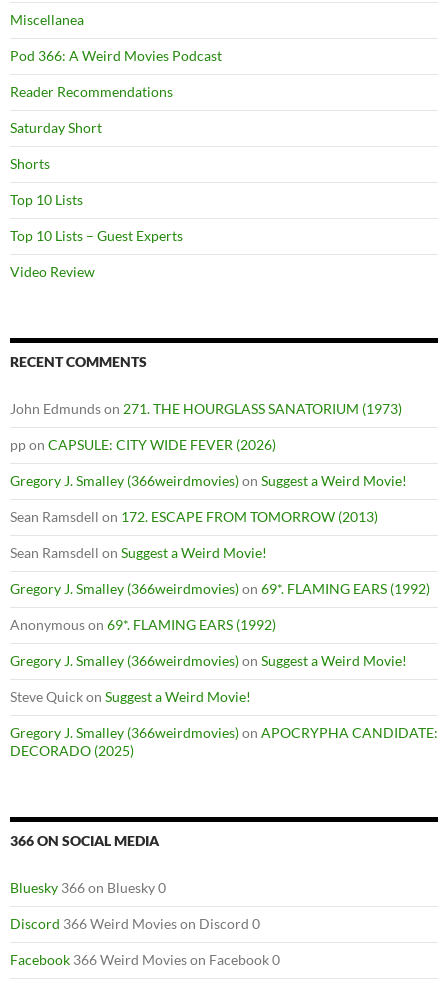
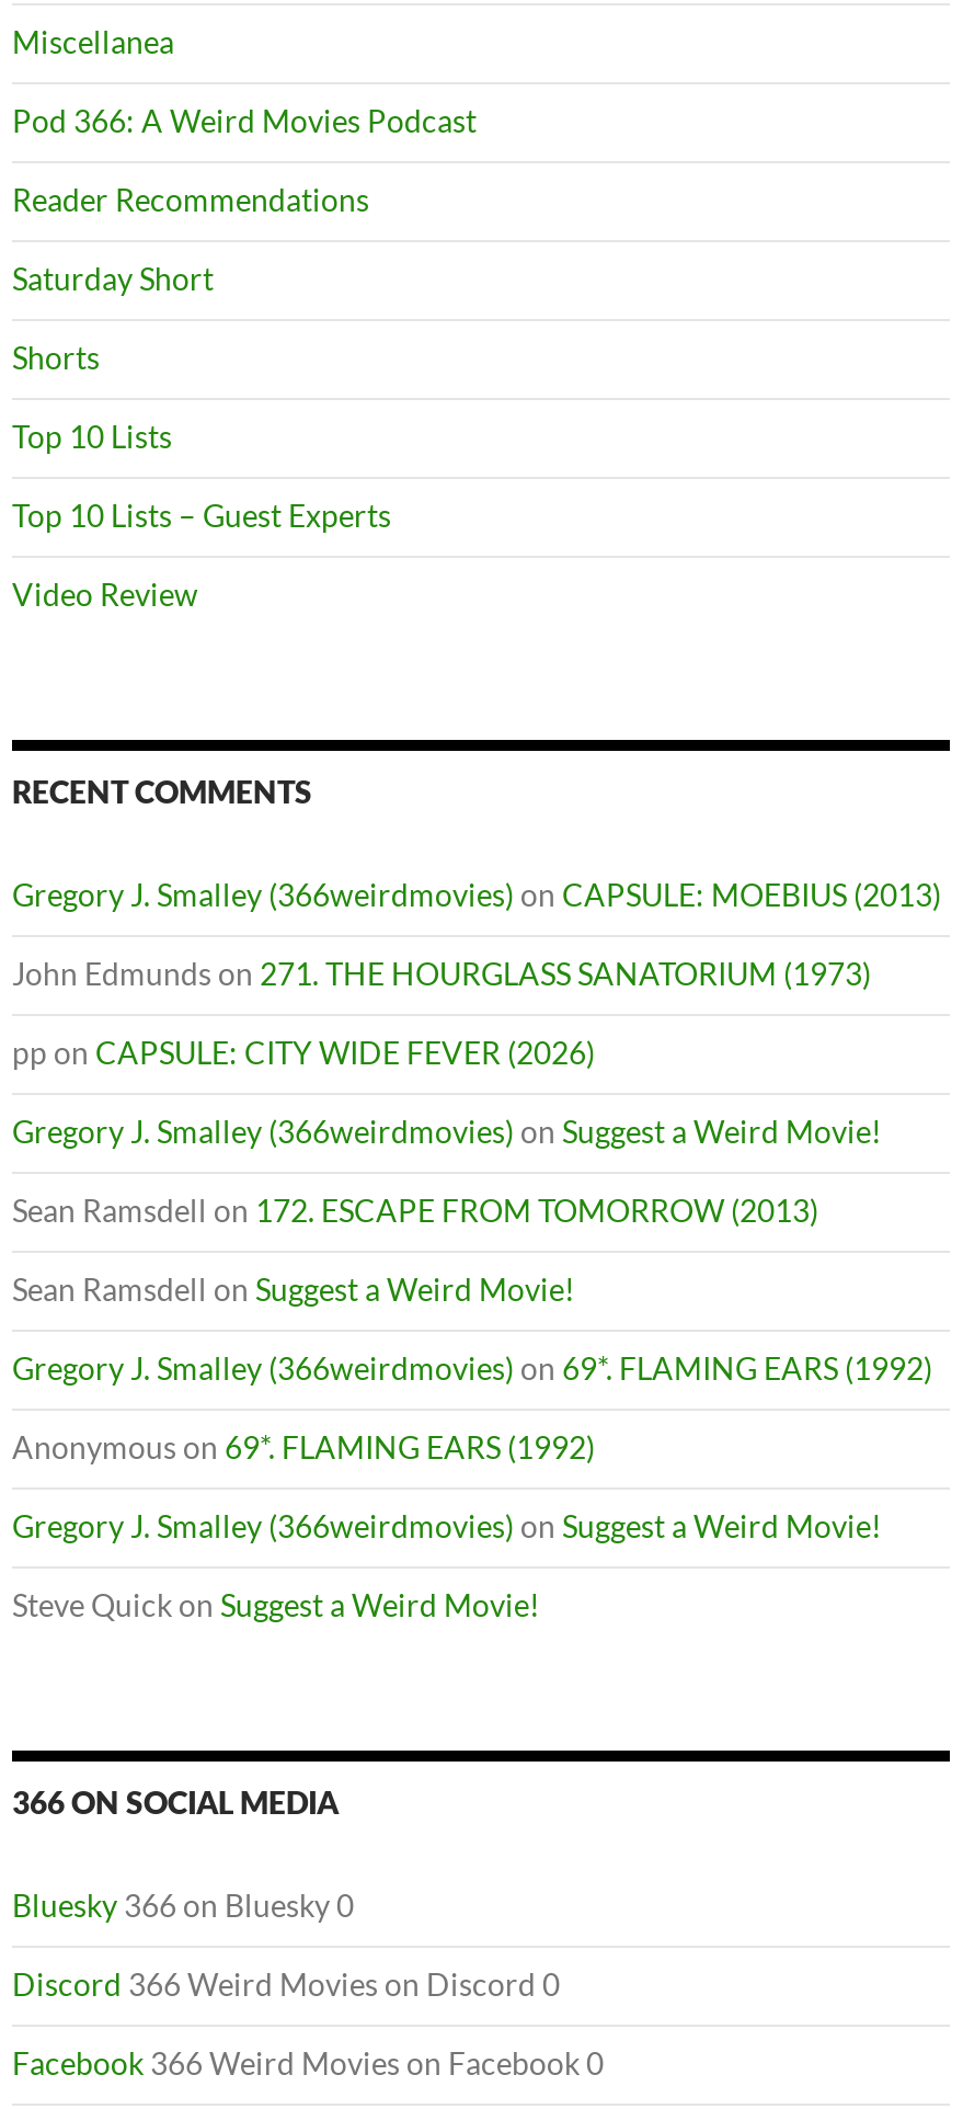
none -> [12,876,941,914] Gregory J. Smalley (366weirdmovies) on CAPSULE: MOEBIUS (2013)
moved [10,400,430,705] -> [12,955,932,1624]: John Edmunds on 271. THE HOURGLASS SANATORIUM (1973) | pp on CAPSULE: CITY WIDE FEVER (2026) | Gregory J. Smalley (366weirdmovies) on Suggest a Weird Movie! | ... | Gregory J. Smalley (366weirdmovies) on Suggest a Weird Movie! | Steve Quick on Suggest a Weird Movie!
[10,724,438,759] Gregory J. Smalley (366weirdmovies) on APOCRYPHA CANDIDATE: | DECORADO (2025) -> none

